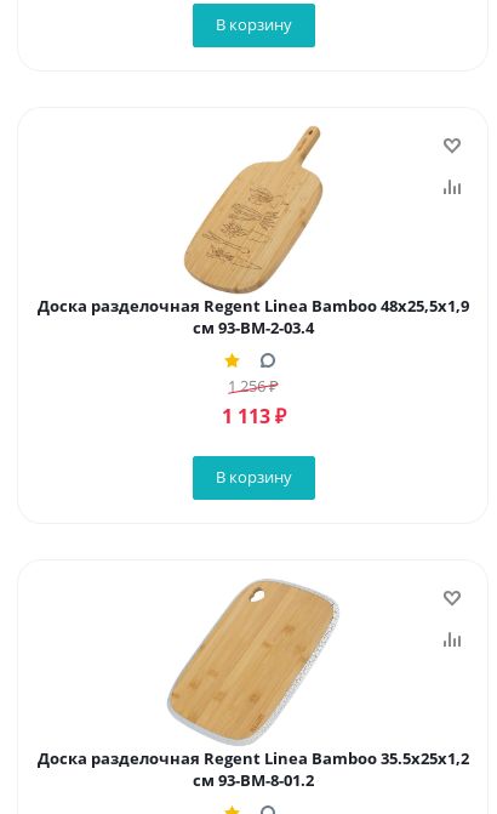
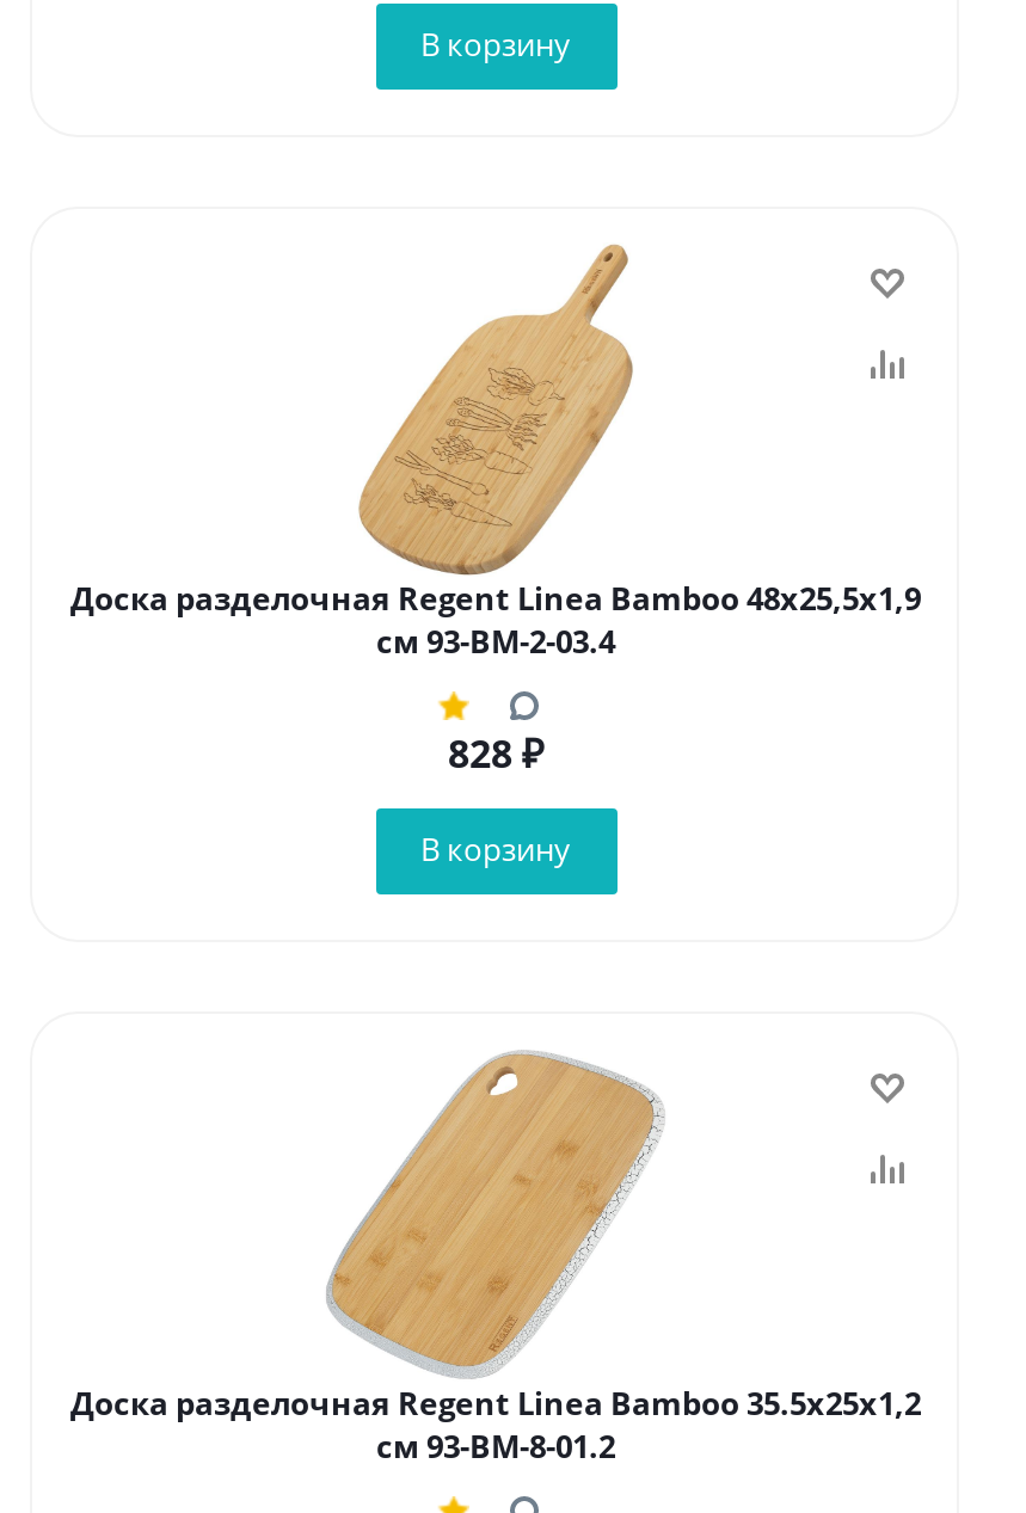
[221,375,285,429] 1 256₽ | 1 113 ₽ -> [448,727,543,780] 828 ₽

